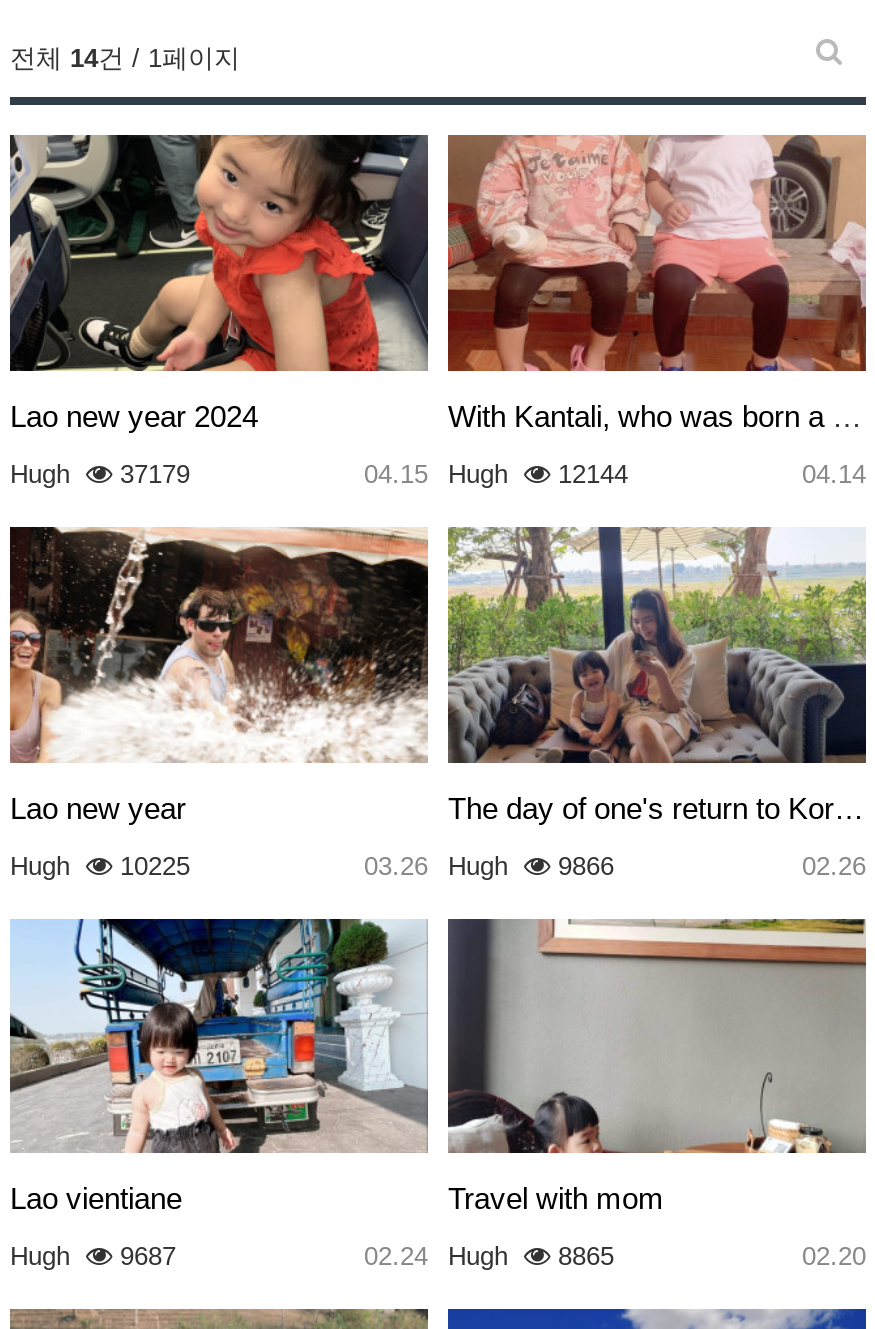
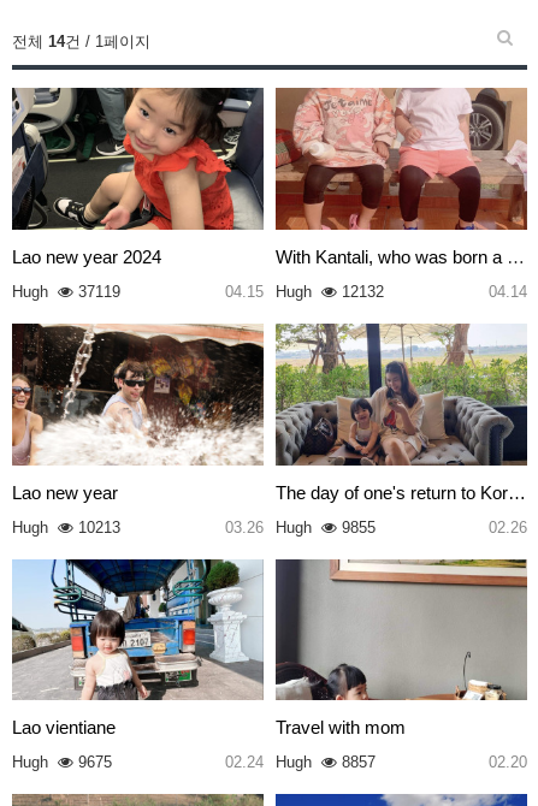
[10,459,190,489] Hugh 37179 -> [12,283,120,301] Hugh 37119
[356,459,628,489] 04.15 Hugh 12144 -> [220,283,384,301] 04.15 Hugh 12132
[10,850,190,880] Hugh 10225 -> [12,518,120,536] Hugh 10213
[356,850,614,880] 03.26 Hugh 9866 -> [220,518,376,536] 03.26 Hugh 9855
[10,1241,176,1271] Hugh 9687 -> [12,753,112,771] Hugh 9675
[356,1241,614,1271] 02.24 Hugh 8865 -> [220,753,376,771] 02.24 Hugh 8857

